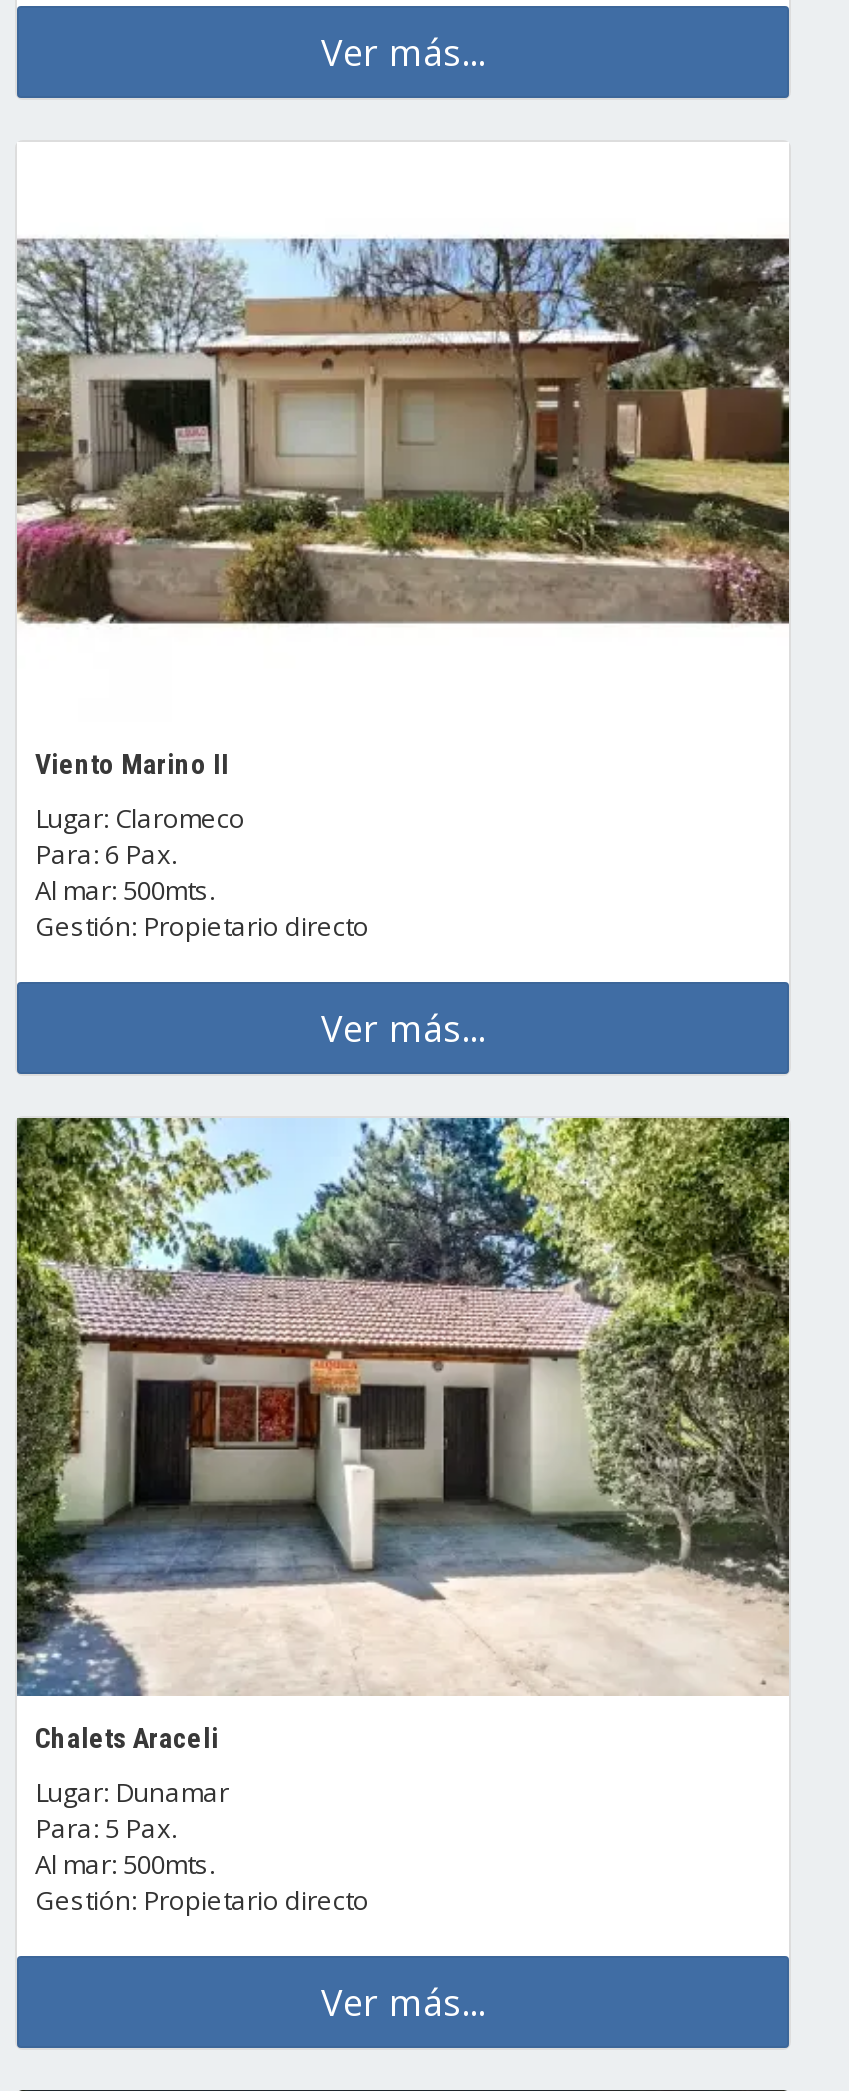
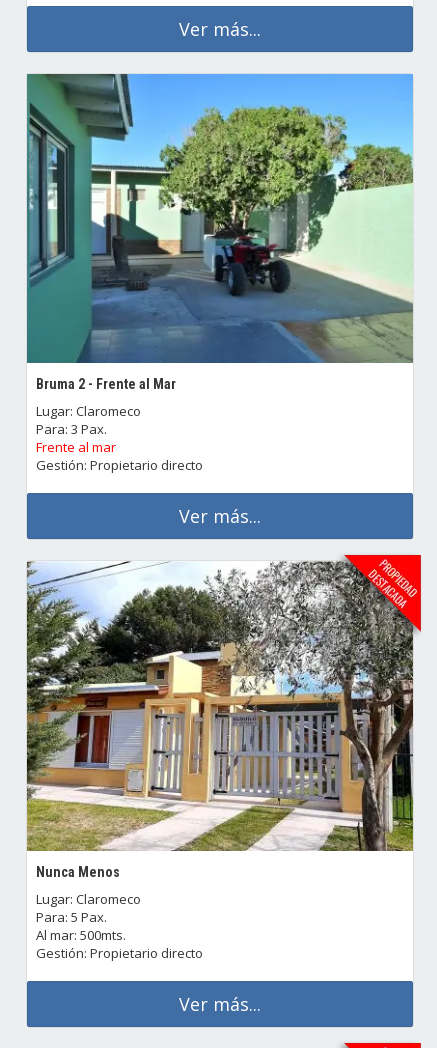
[15,143,791,779] [image] | Viento Marino II -> [26,73,414,392] [image] | Bruma 2 - Frente al Mar
[35,835,215,907] Para: 6 Pax. | Al mar: 500mts. -> [36,420,116,456] Para: 3 Pax. | Frente al mar
[15,1105,805,1754] [image] | Chalets Araceli -> [26,554,422,880] [image] | Nunca Menos
[35,1774,229,1810] Lugar: Dunamar -> [36,890,141,908] Lugar: Claromeco

